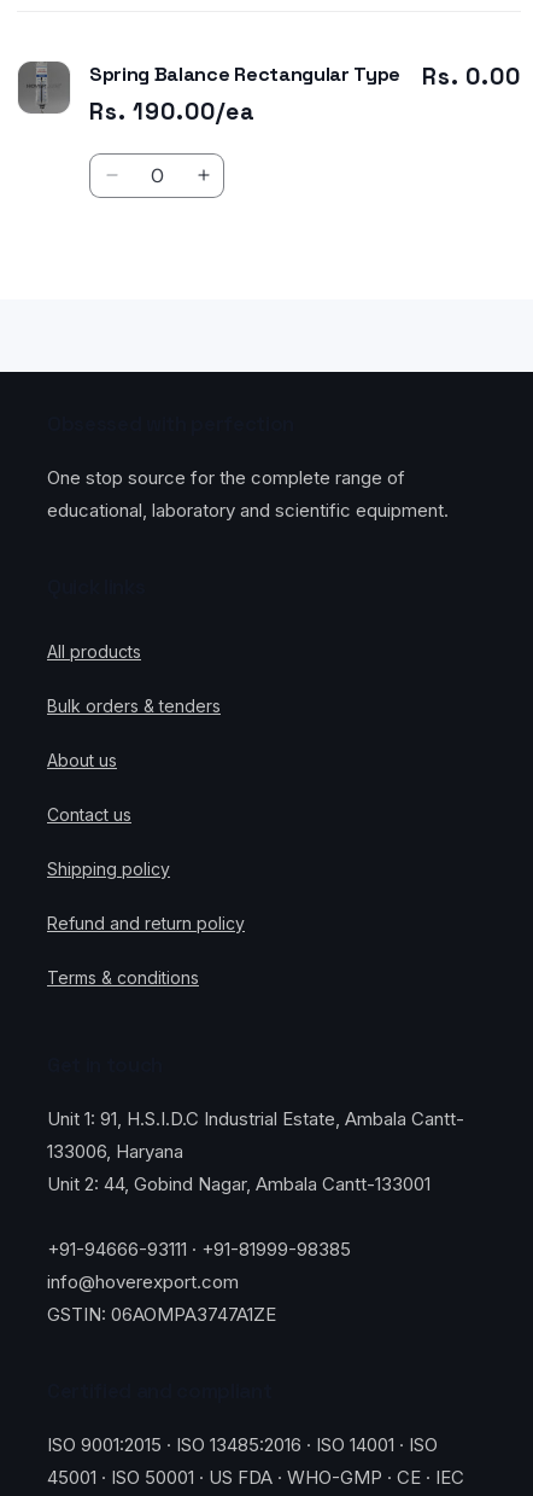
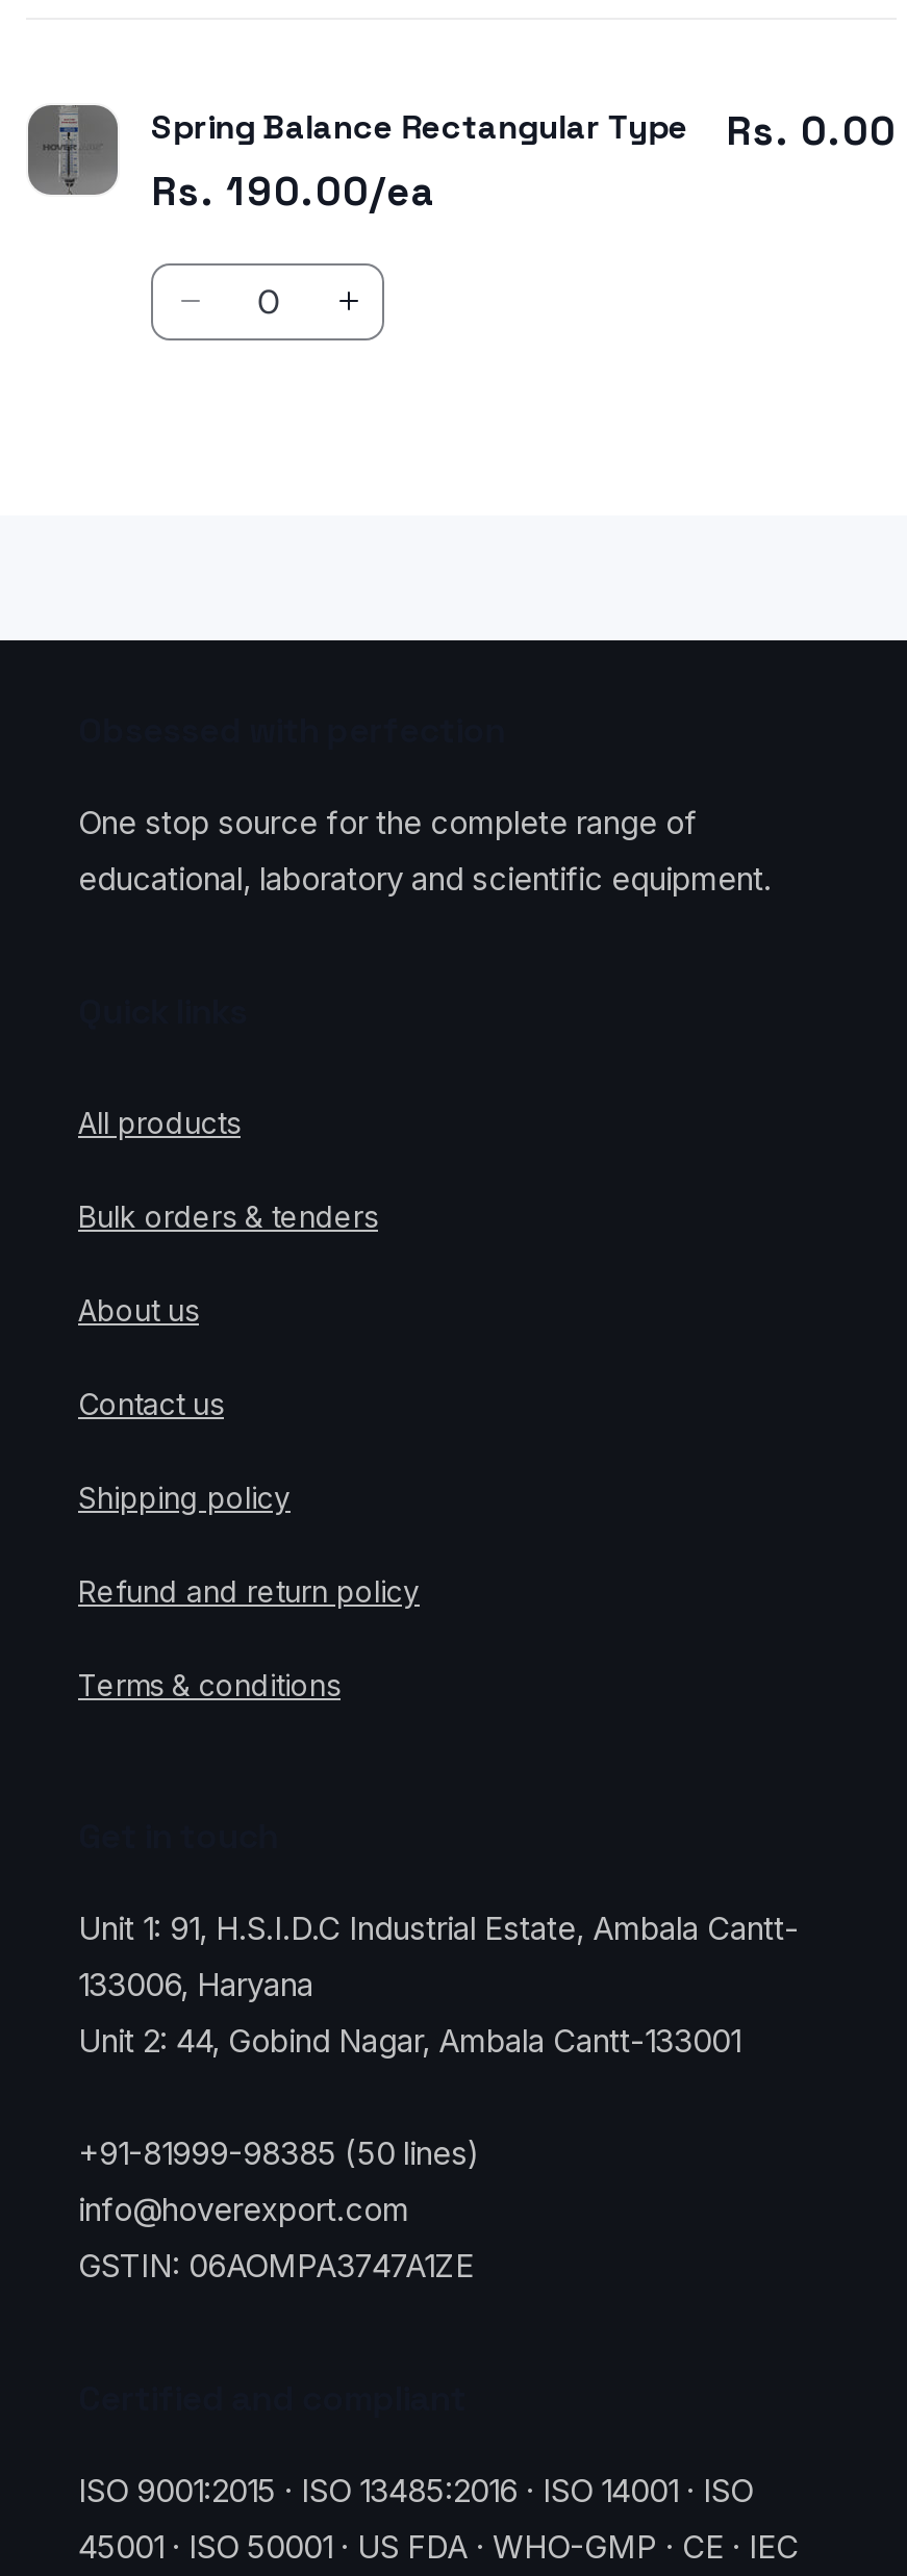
[47,1237,351,1260] +91-94666-93111 · +91-81999-98385 -> [78,2133,480,2173] +91-81999-98385 (50 lines)

